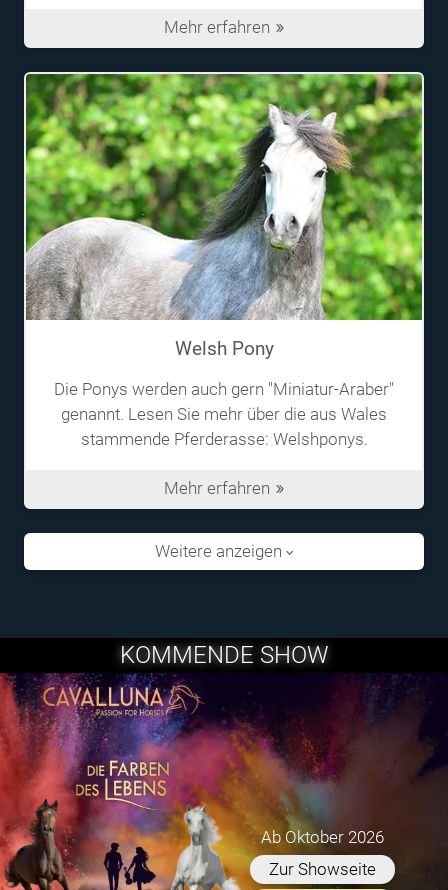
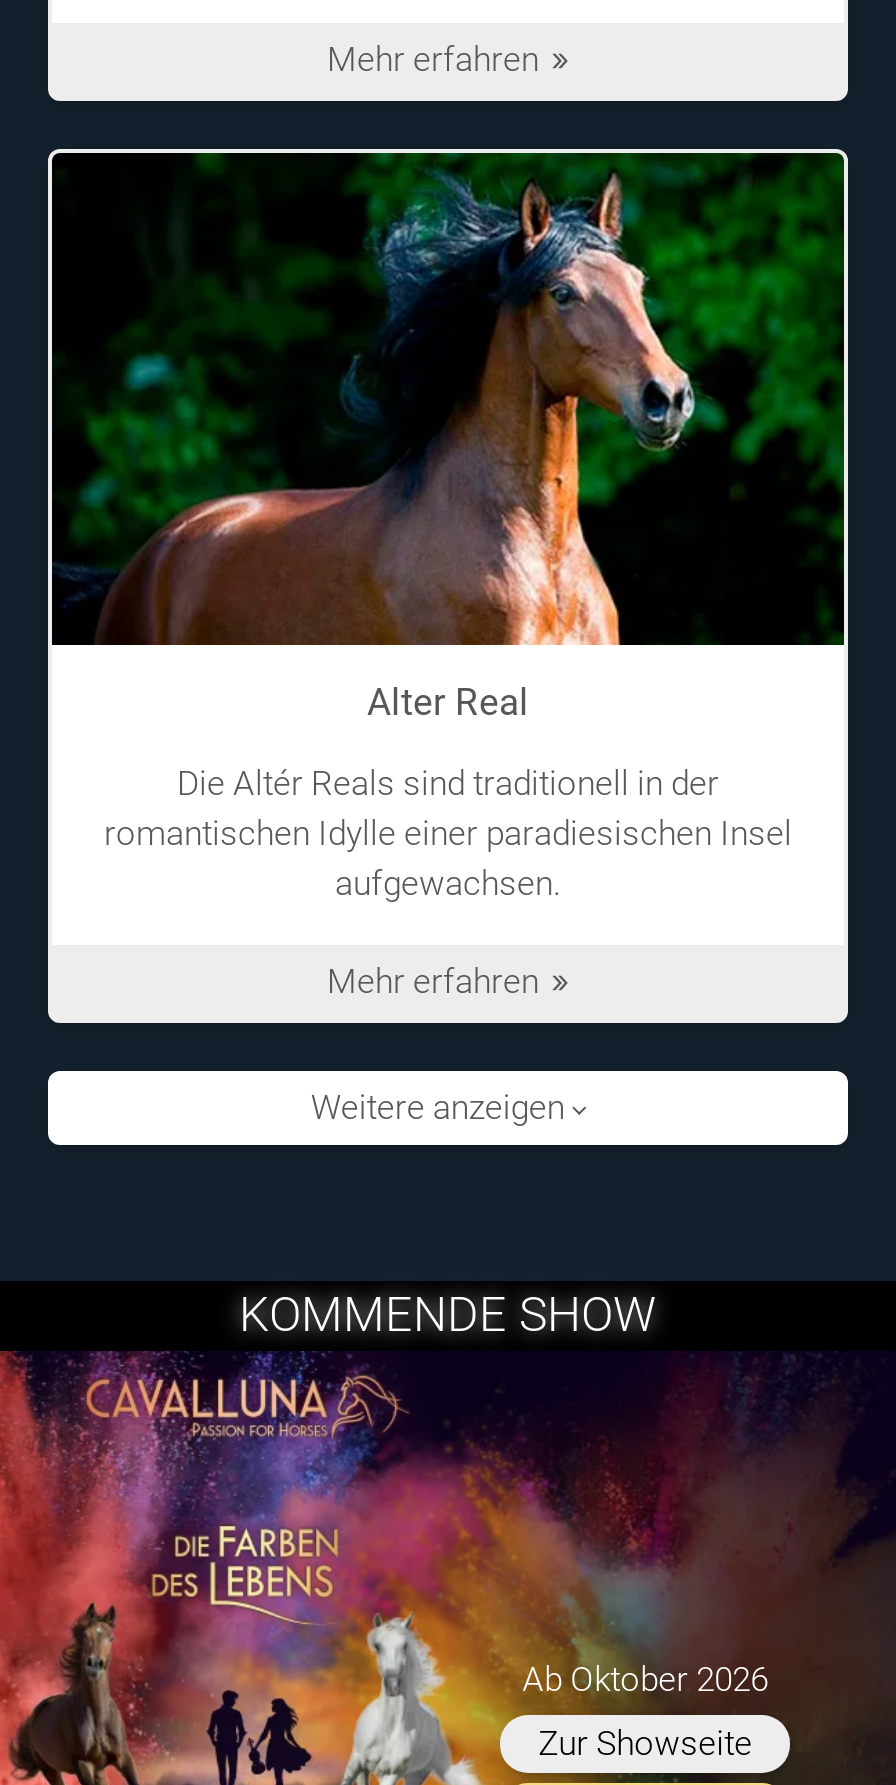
[25,73,423,360] [image] | Welsh Pony -> [52,153,844,725] [image] | Alter Real
[54,379,394,449] Die Ponys werden auch gern "Miniatur-Araber" | genannt. Lesen Sie mehr über die aus Wales | stammende Pferderasse: Welshponys. -> [104,763,792,903] Die Altér Reals sind traditionell in der | romantischen Idylle einer paradiesischen Insel | aufgewachsen.

